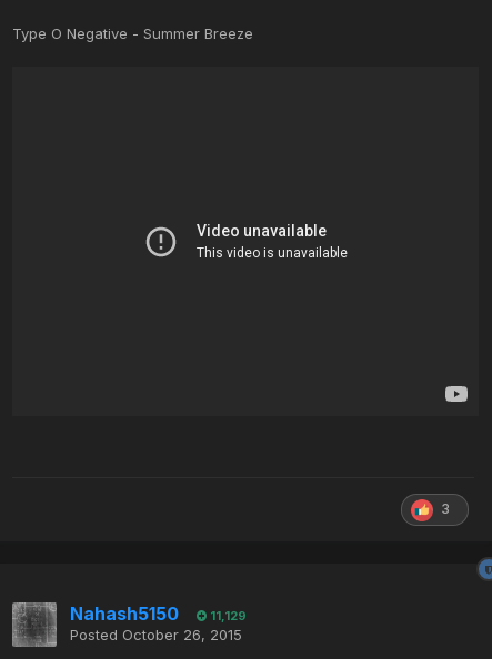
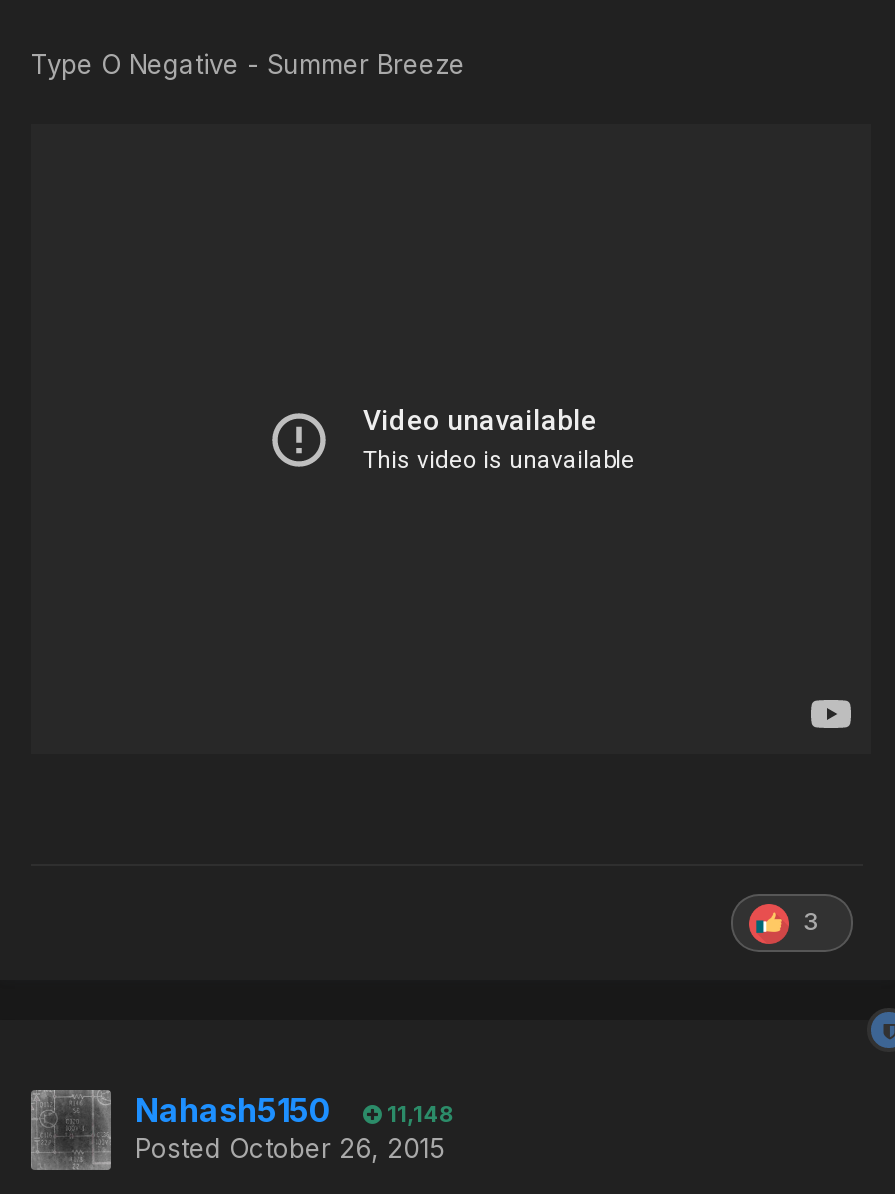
[70,603,247,625] Nahash5150 11,129 -> [135,1091,455,1131] Nahash5150 11,148

